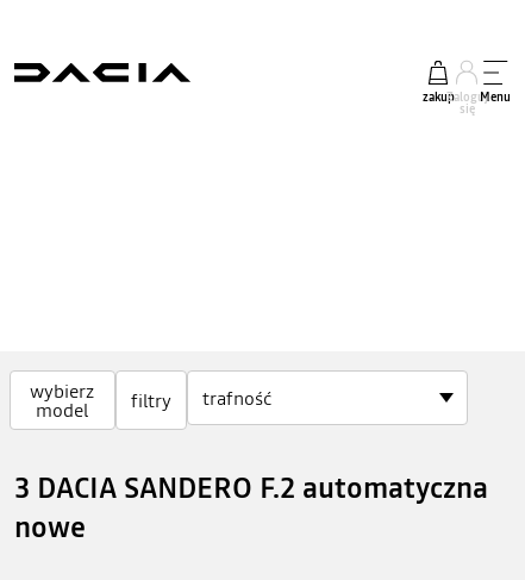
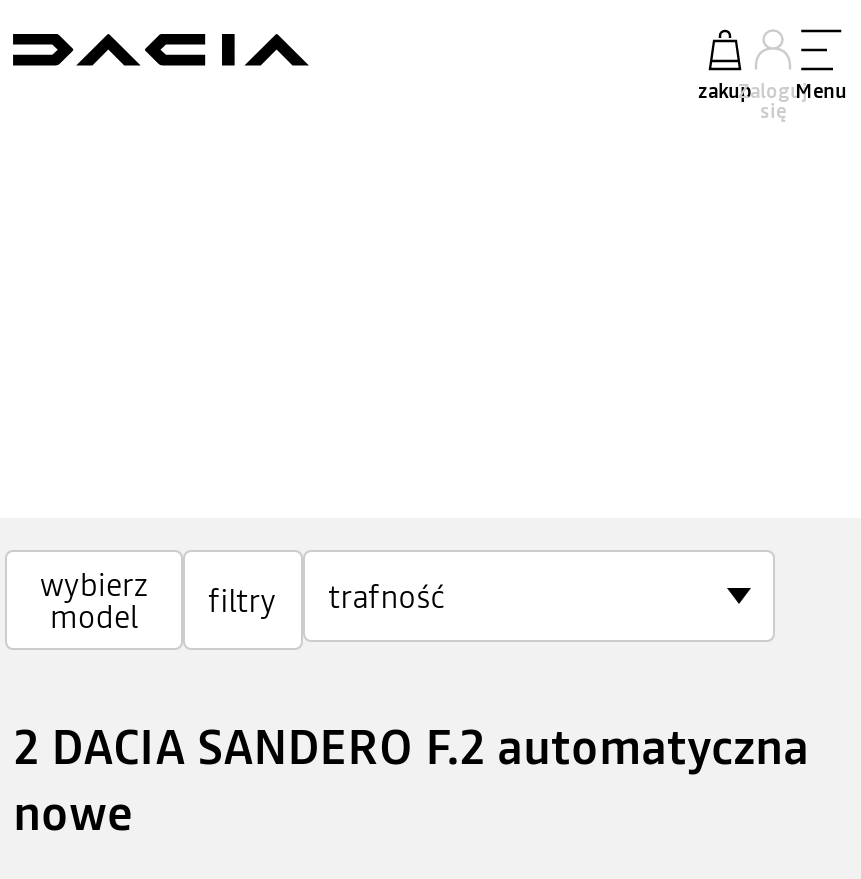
[14,468,488,507] 3 DACIA SANDERO F.2 automatyczna -> [13,714,809,780] 2 DACIA SANDERO F.2 automatyczna

